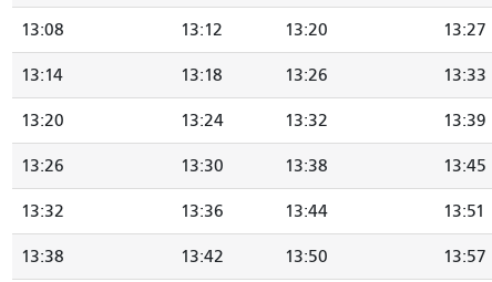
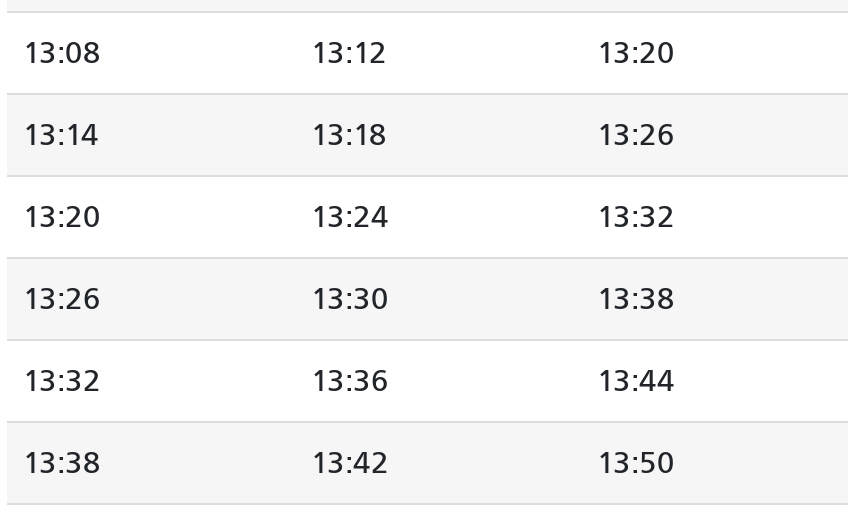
[443,20,486,40] 13:27 -> none
[443,65,486,85] 13:33 -> none
[443,111,486,131] 13:39 -> none
[443,156,486,176] 13:45 -> none
[443,201,485,221] 13:51 -> none
[443,247,486,267] 13:57 -> none

